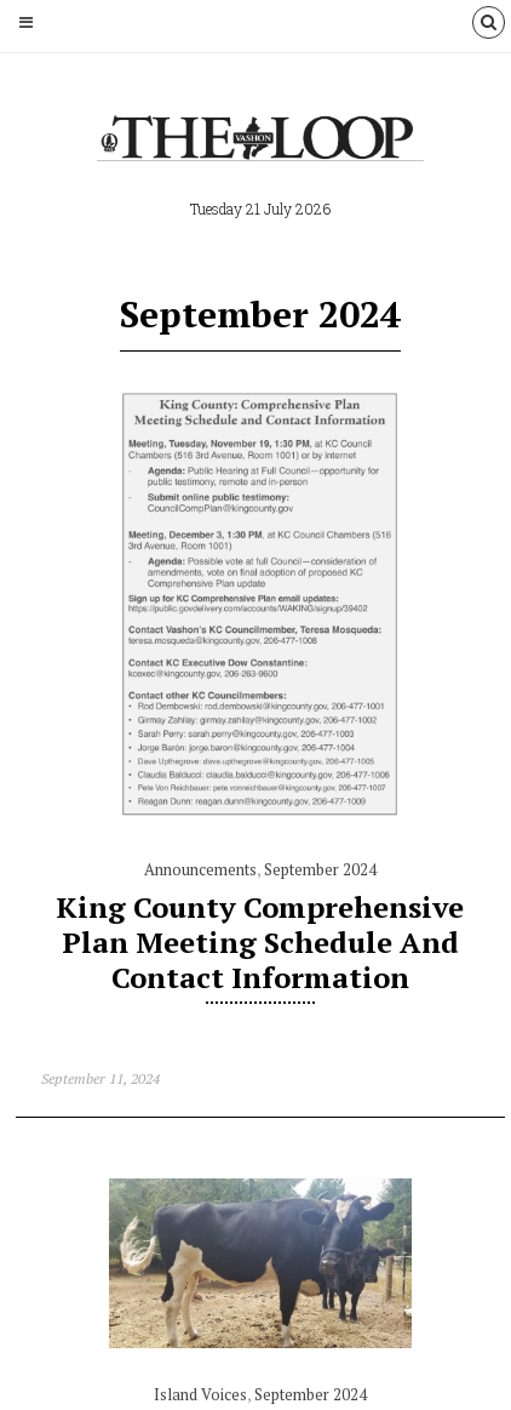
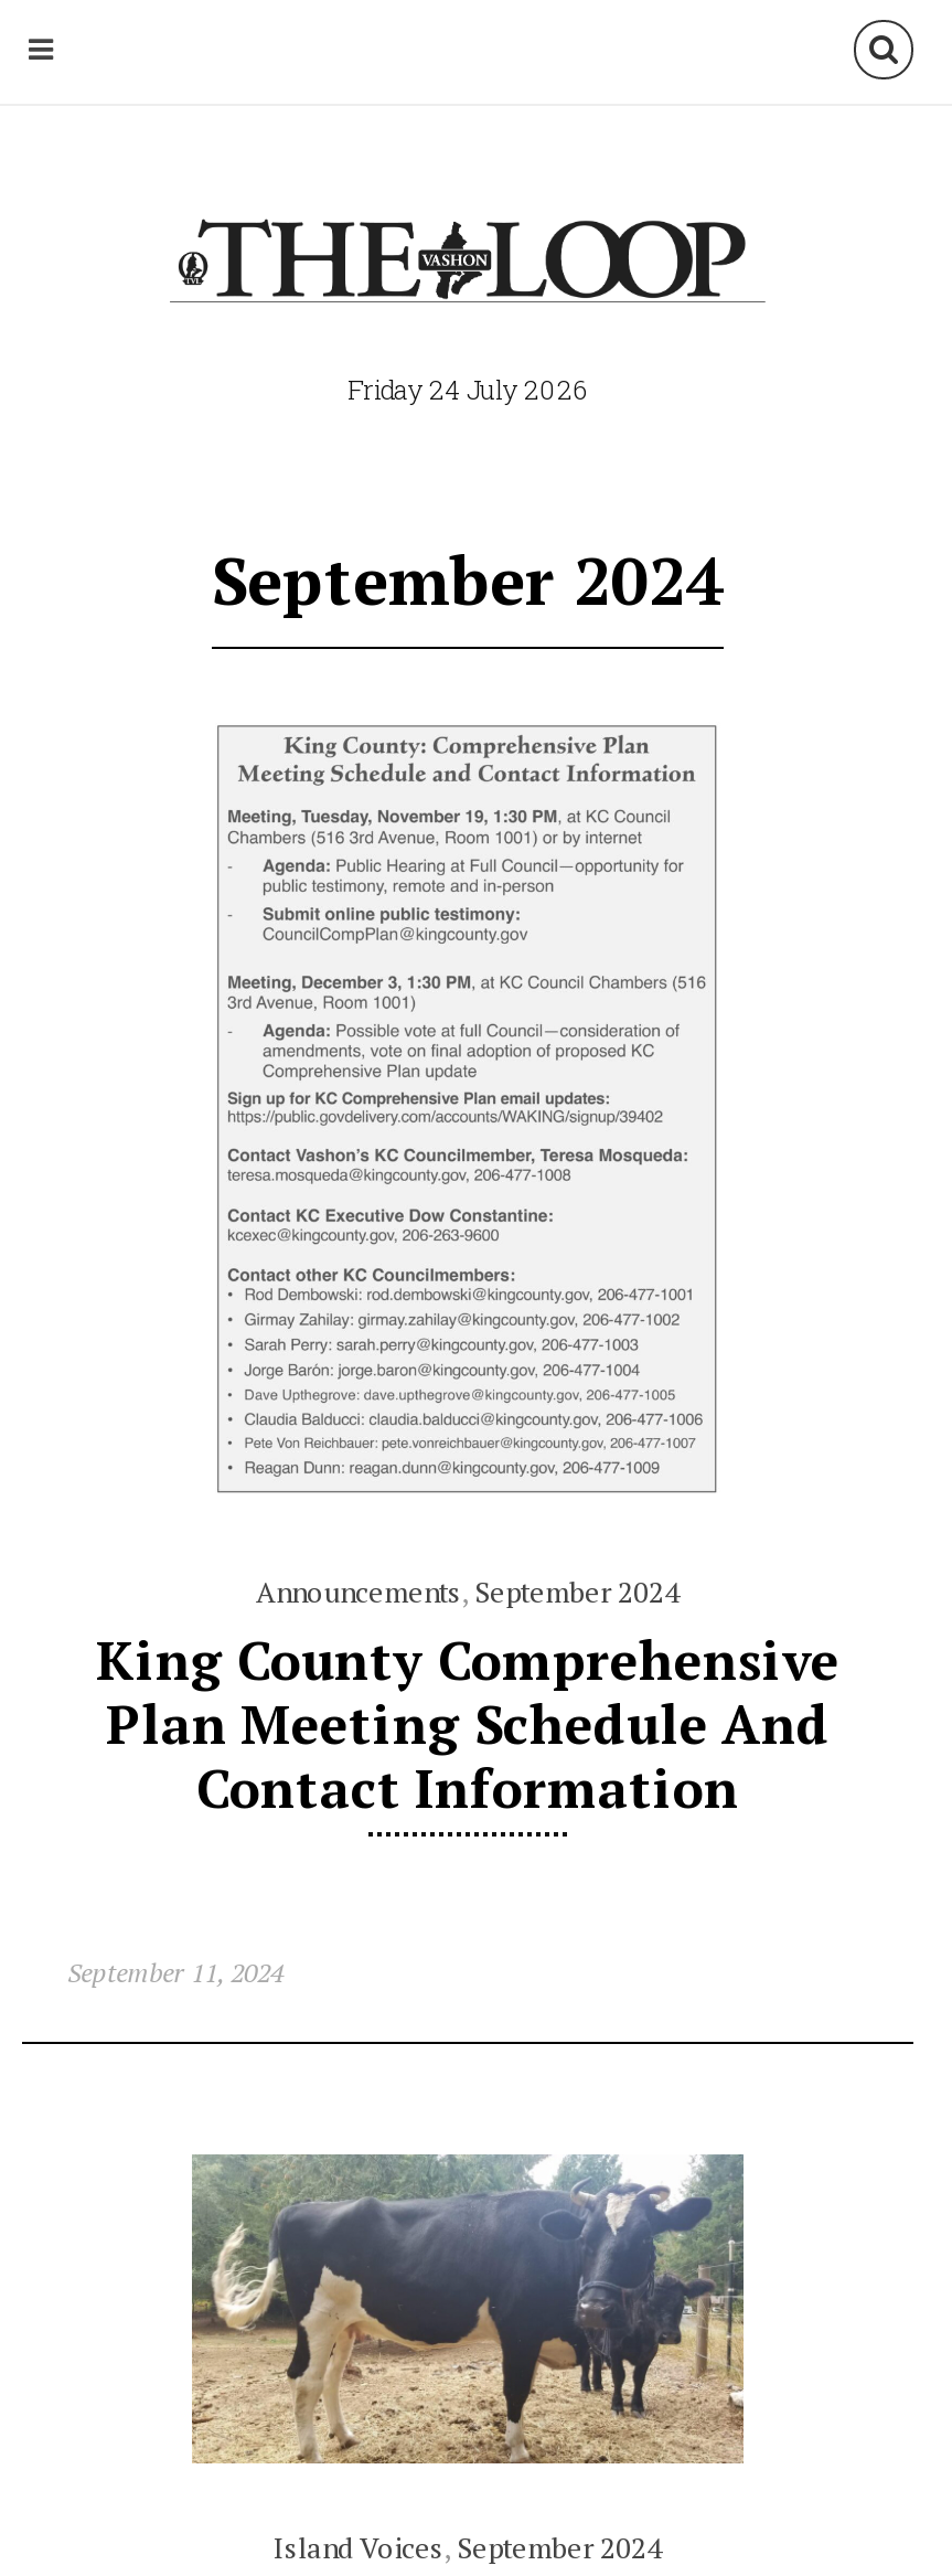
[190,199,331,218] Tuesday 21 July 2026 -> [347,371,588,406] Friday 24 July 2026

